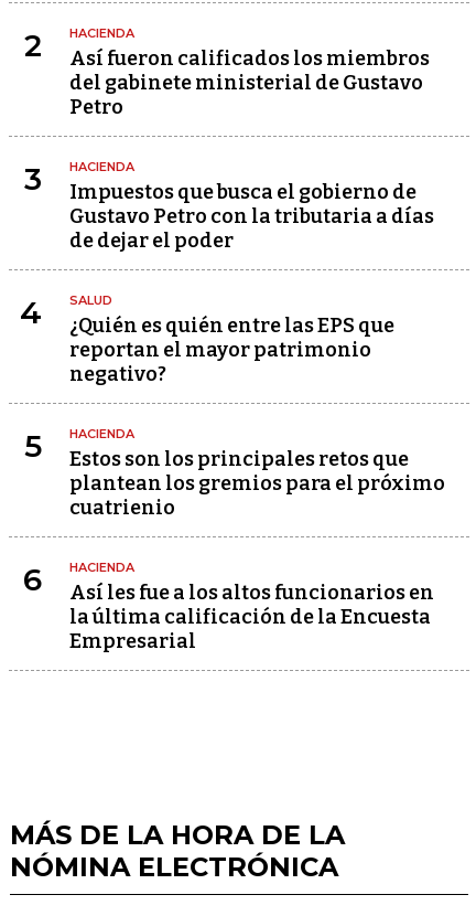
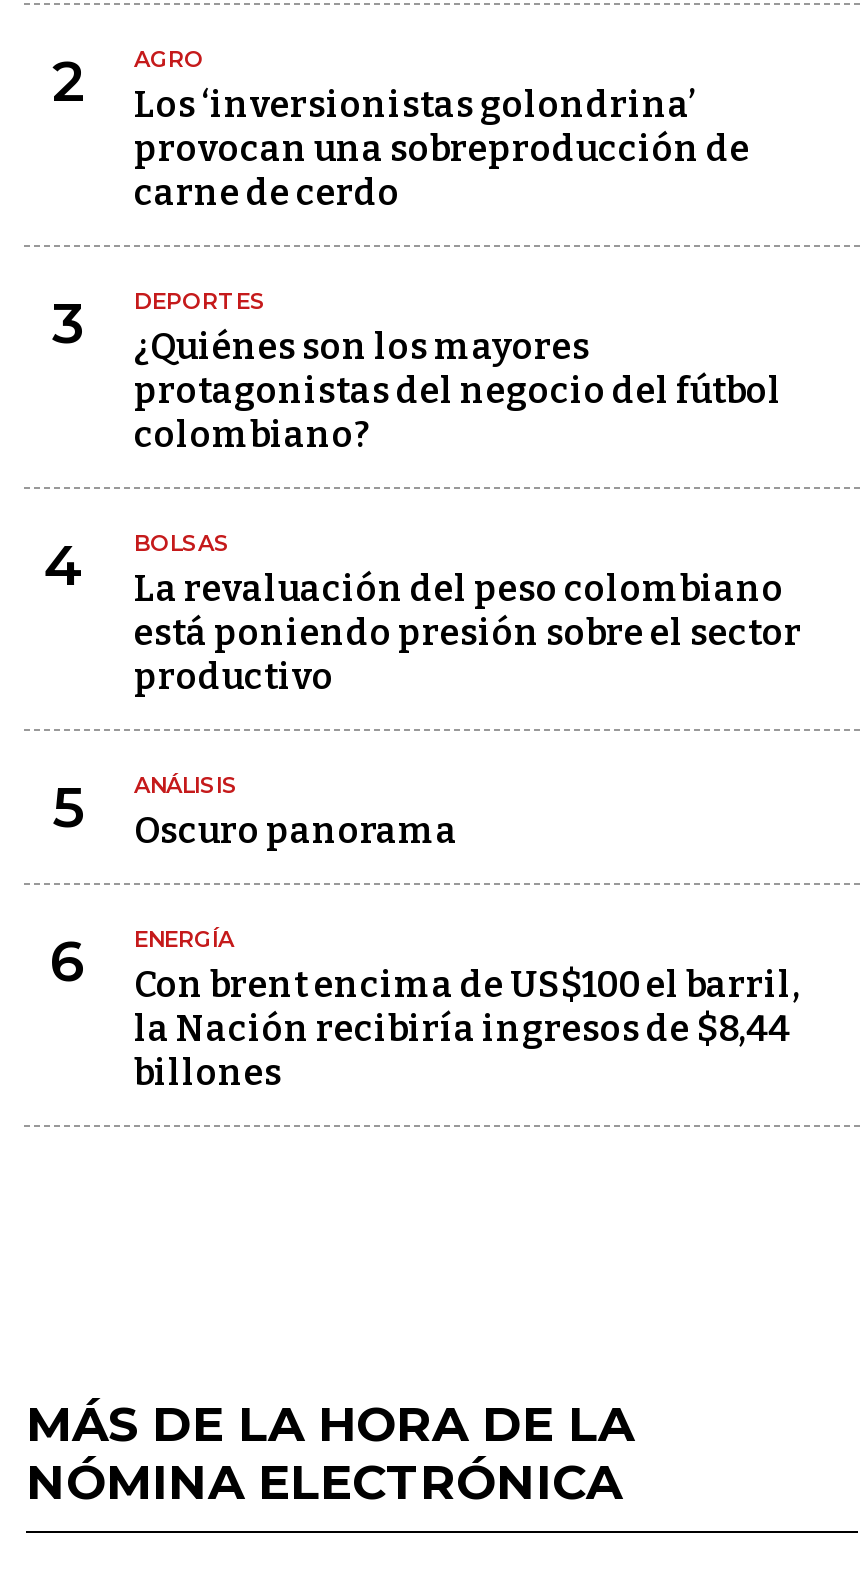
[69,26,430,120] HACIENDA | Así fueron calificados los miembros | del gabinete ministerial de Gustavo | Petro -> [134,46,750,216] AGRO | Los ‘inversionistas golondrina’ | provocan una sobreproducción de | carne de cerdo
[69,159,434,253] HACIENDA | Impuestos que busca el gobierno de | Gustavo Petro con la tributaria a días | de dejar el poder -> [134,288,782,458] DEPORTES | ¿Quiénes son los mayores | protagonistas del negocio del fútbol | colombiano?
[69,293,394,387] SALUD | ¿Quién es quién entre las EPS que | reportan el mayor patrimonio | negativo? -> [134,530,802,700] BOLSAS | La revaluación del peso colombiano | está poniendo presión sobre el sector | productivo
[69,426,445,520] HACIENDA | Estos son los principales retos que | plantean los gremios para el próximo | cuatrienio -> [134,772,458,854] ANÁLISIS | Oscuro panorama
[69,560,434,654] HACIENDA | Así les fue a los altos funcionarios en | la última calificación de la Encuesta | Empresarial -> [134,926,800,1096] ENERGÍA | Con brent encima de US$100 el barril, | la Nación recibiría ingresos de $8,44 | billones

